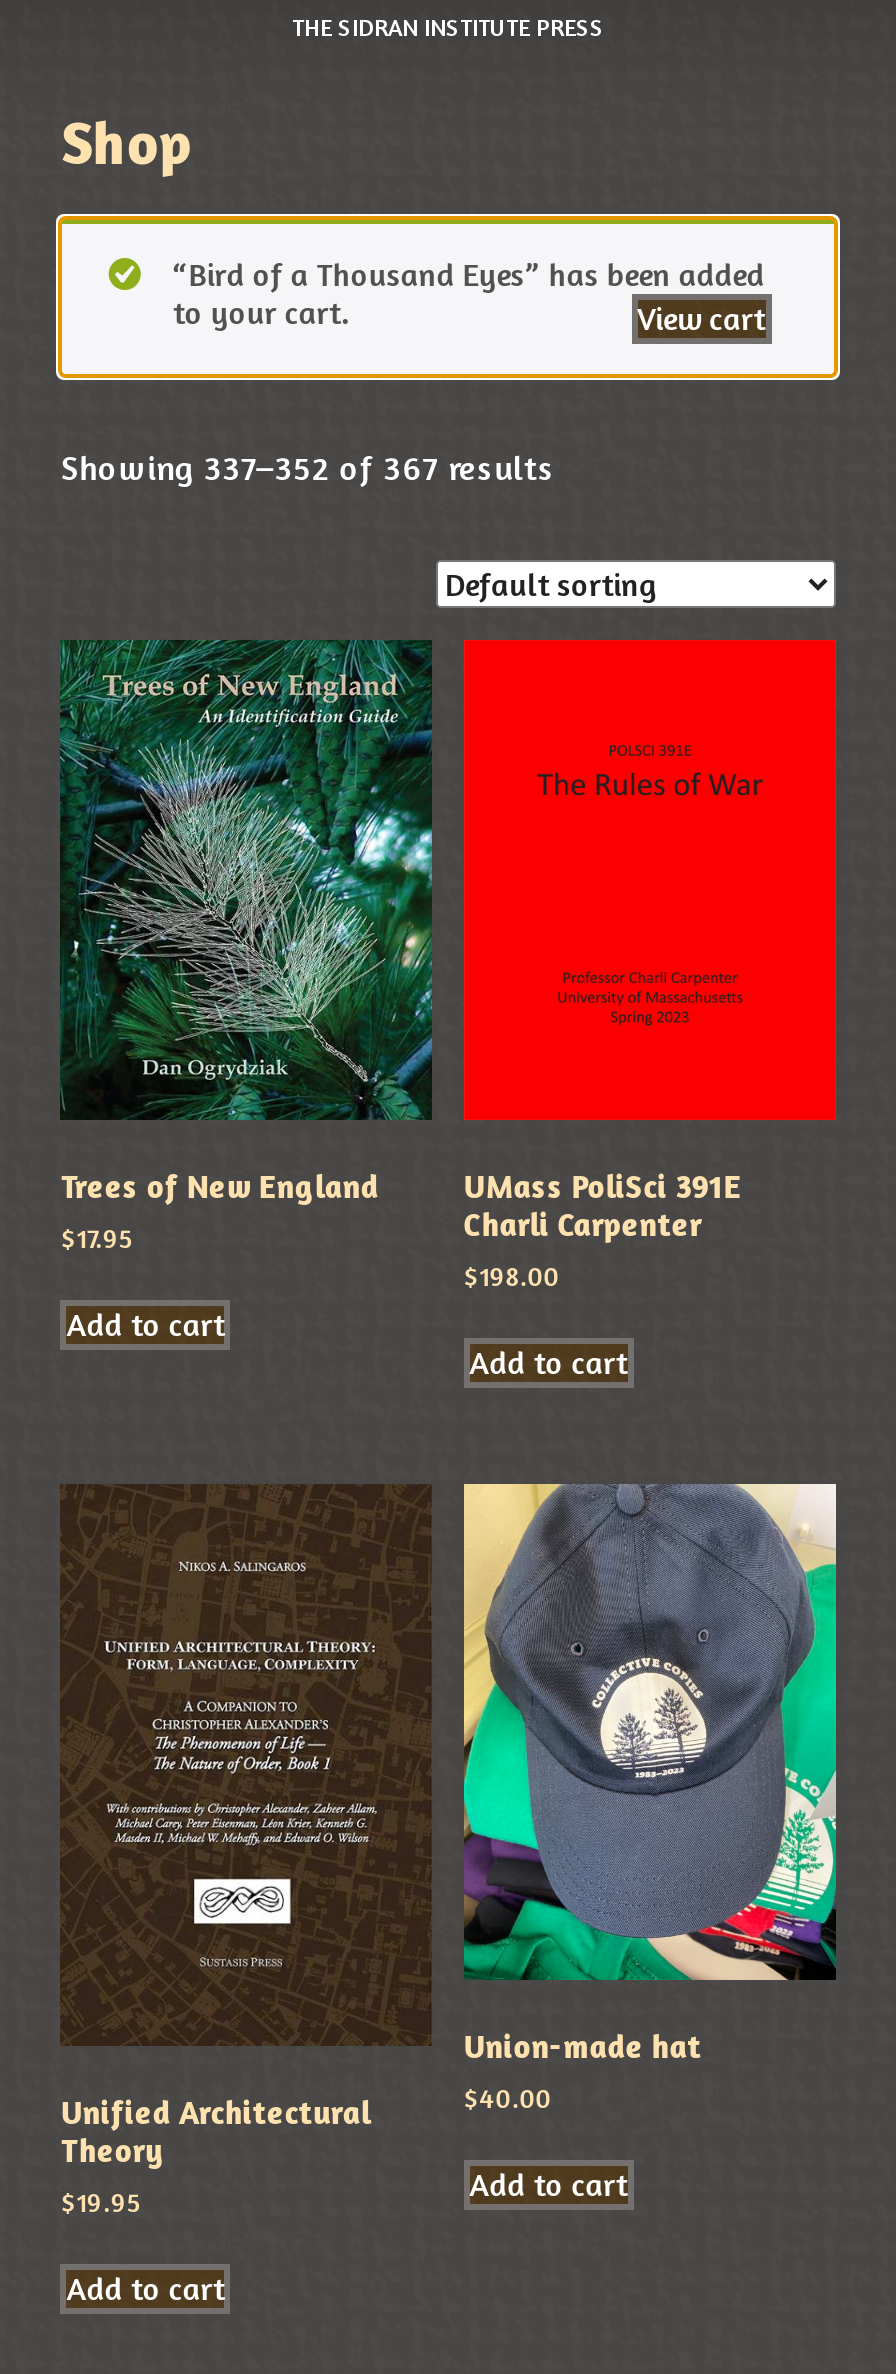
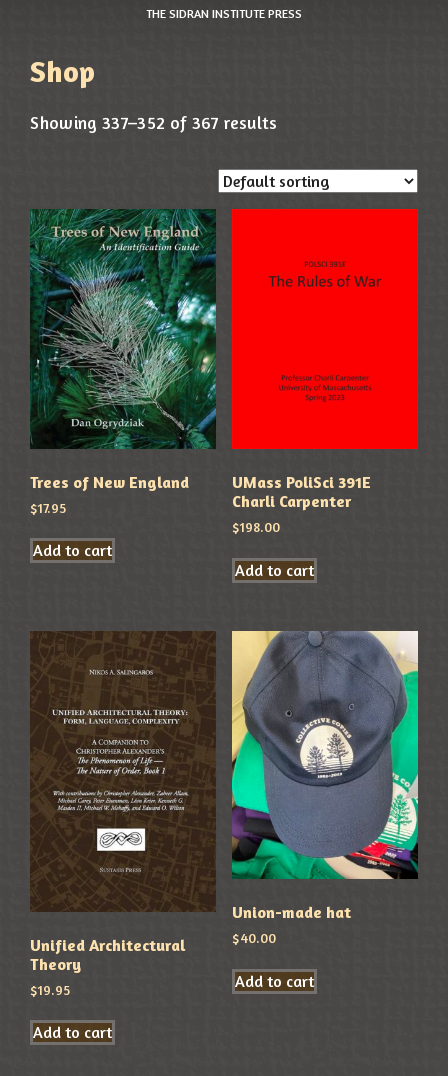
[54,212,842,382] [image] | “Bird of a Thousand Eyes” has been added | to your cart. | View cart -> none

